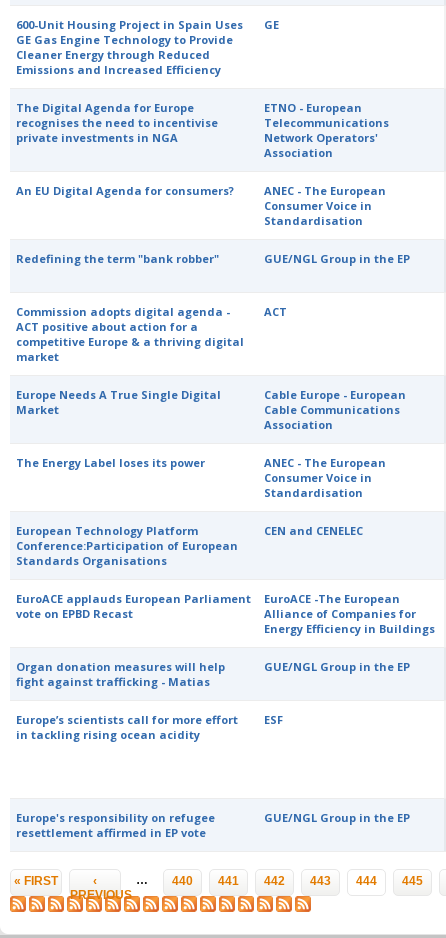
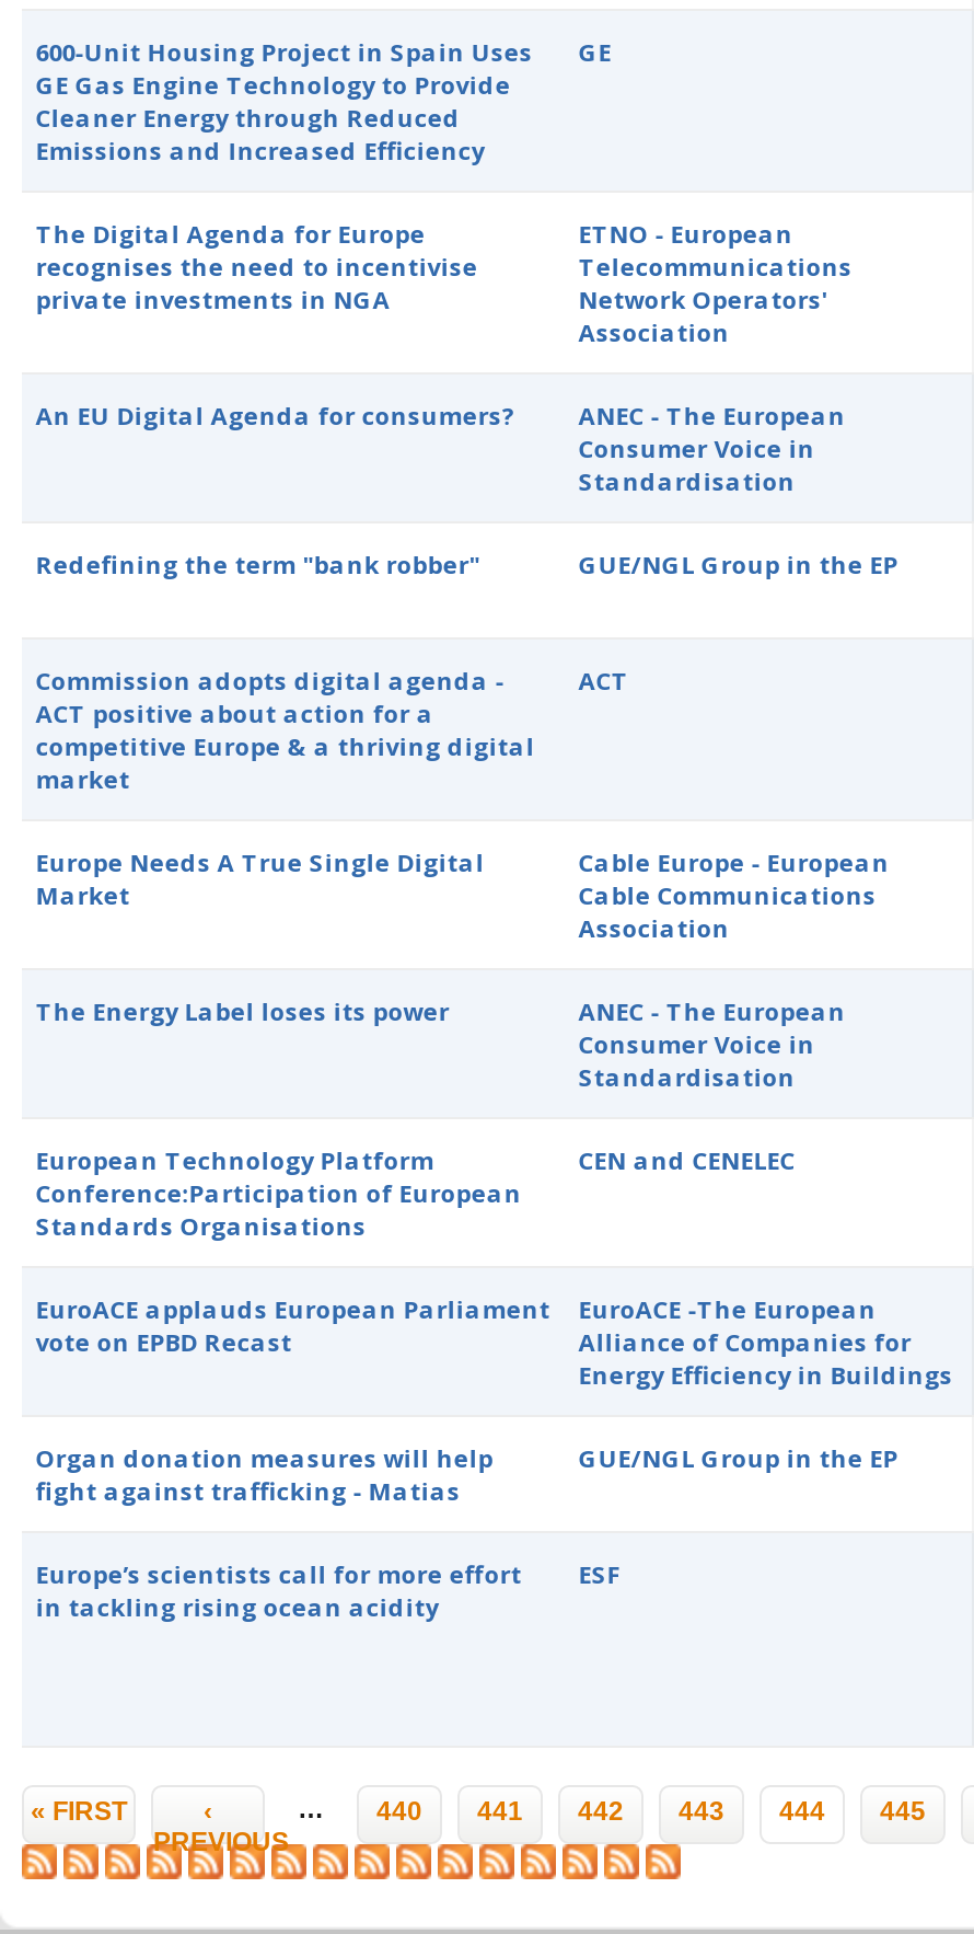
[16,810,215,840] Europe's responsibility on refugee | resettlement affirmed in EP vote -> none
[264,810,410,825] GUE/NGL Group in the EP -> none

